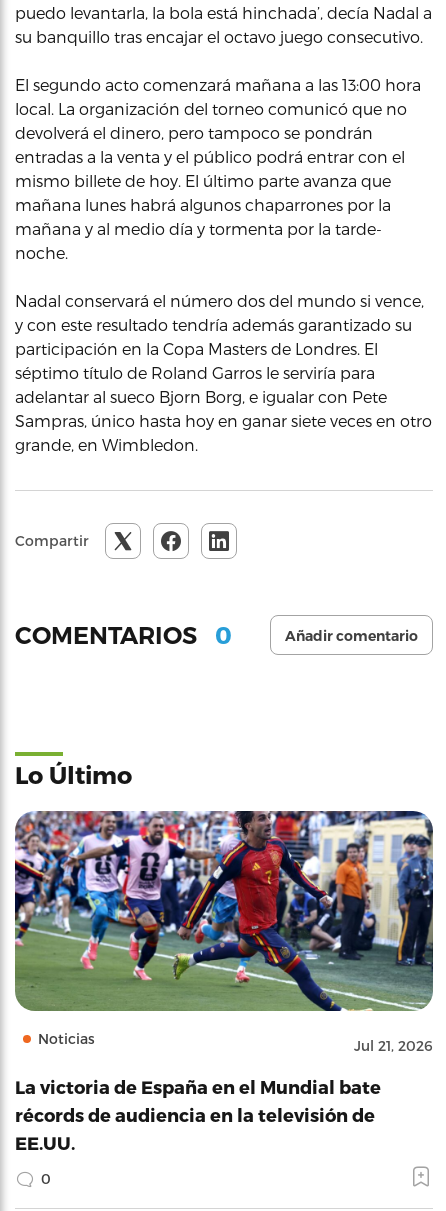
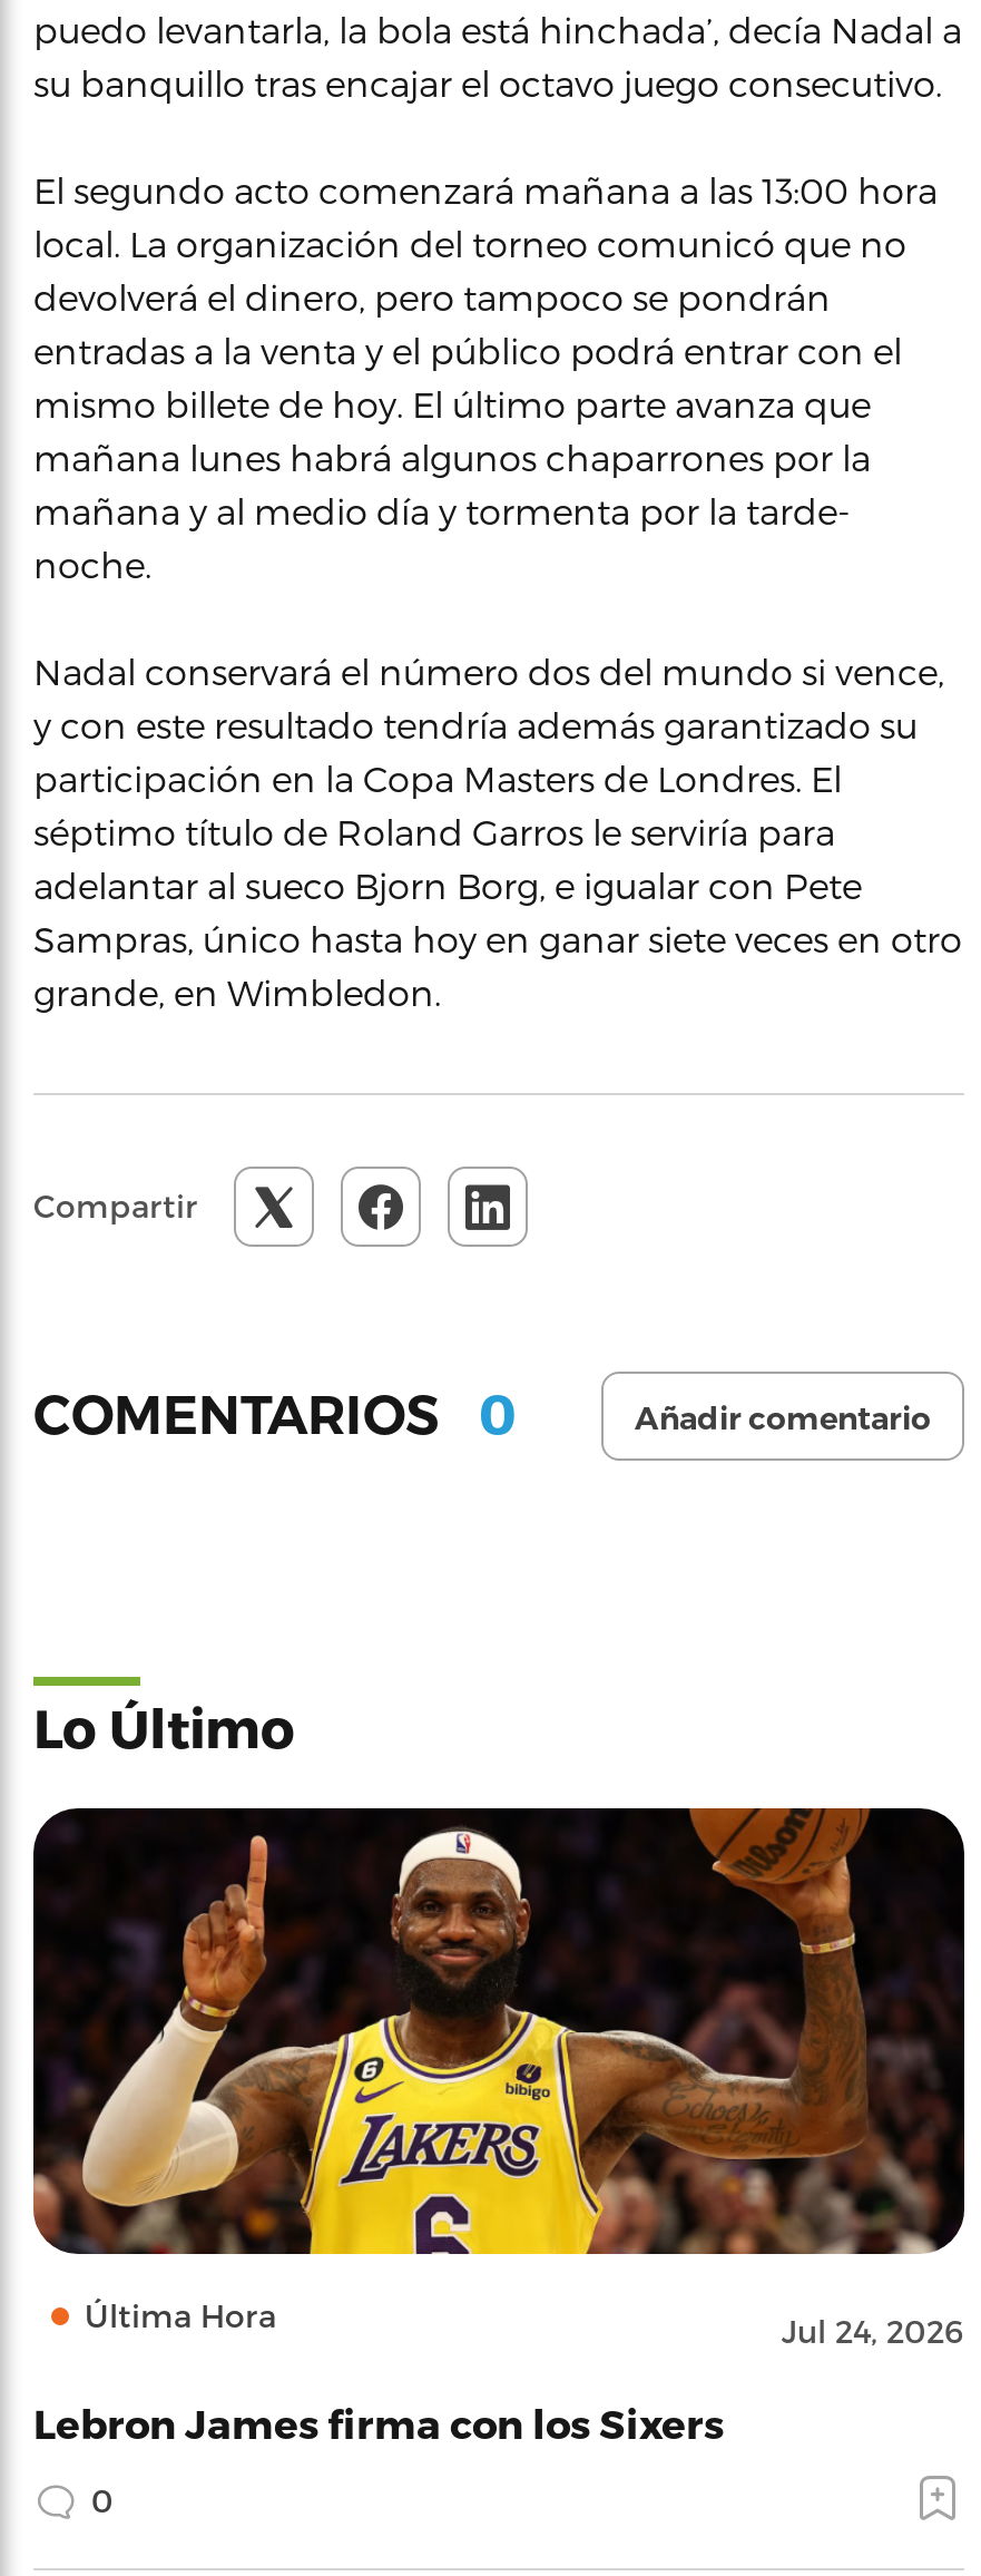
[14,810,434,1054] [image] | Noticias | Jul 21, 2026 -> [31,1805,967,2349] [image] | Última Hora | Jul 24, 2026
[15,1076,381,1153] La victoria de España en el Mundial bate | récords de audiencia en la televisión de | EE.UU. -> [33,2398,724,2445] Lebron James firma con los Sixers

